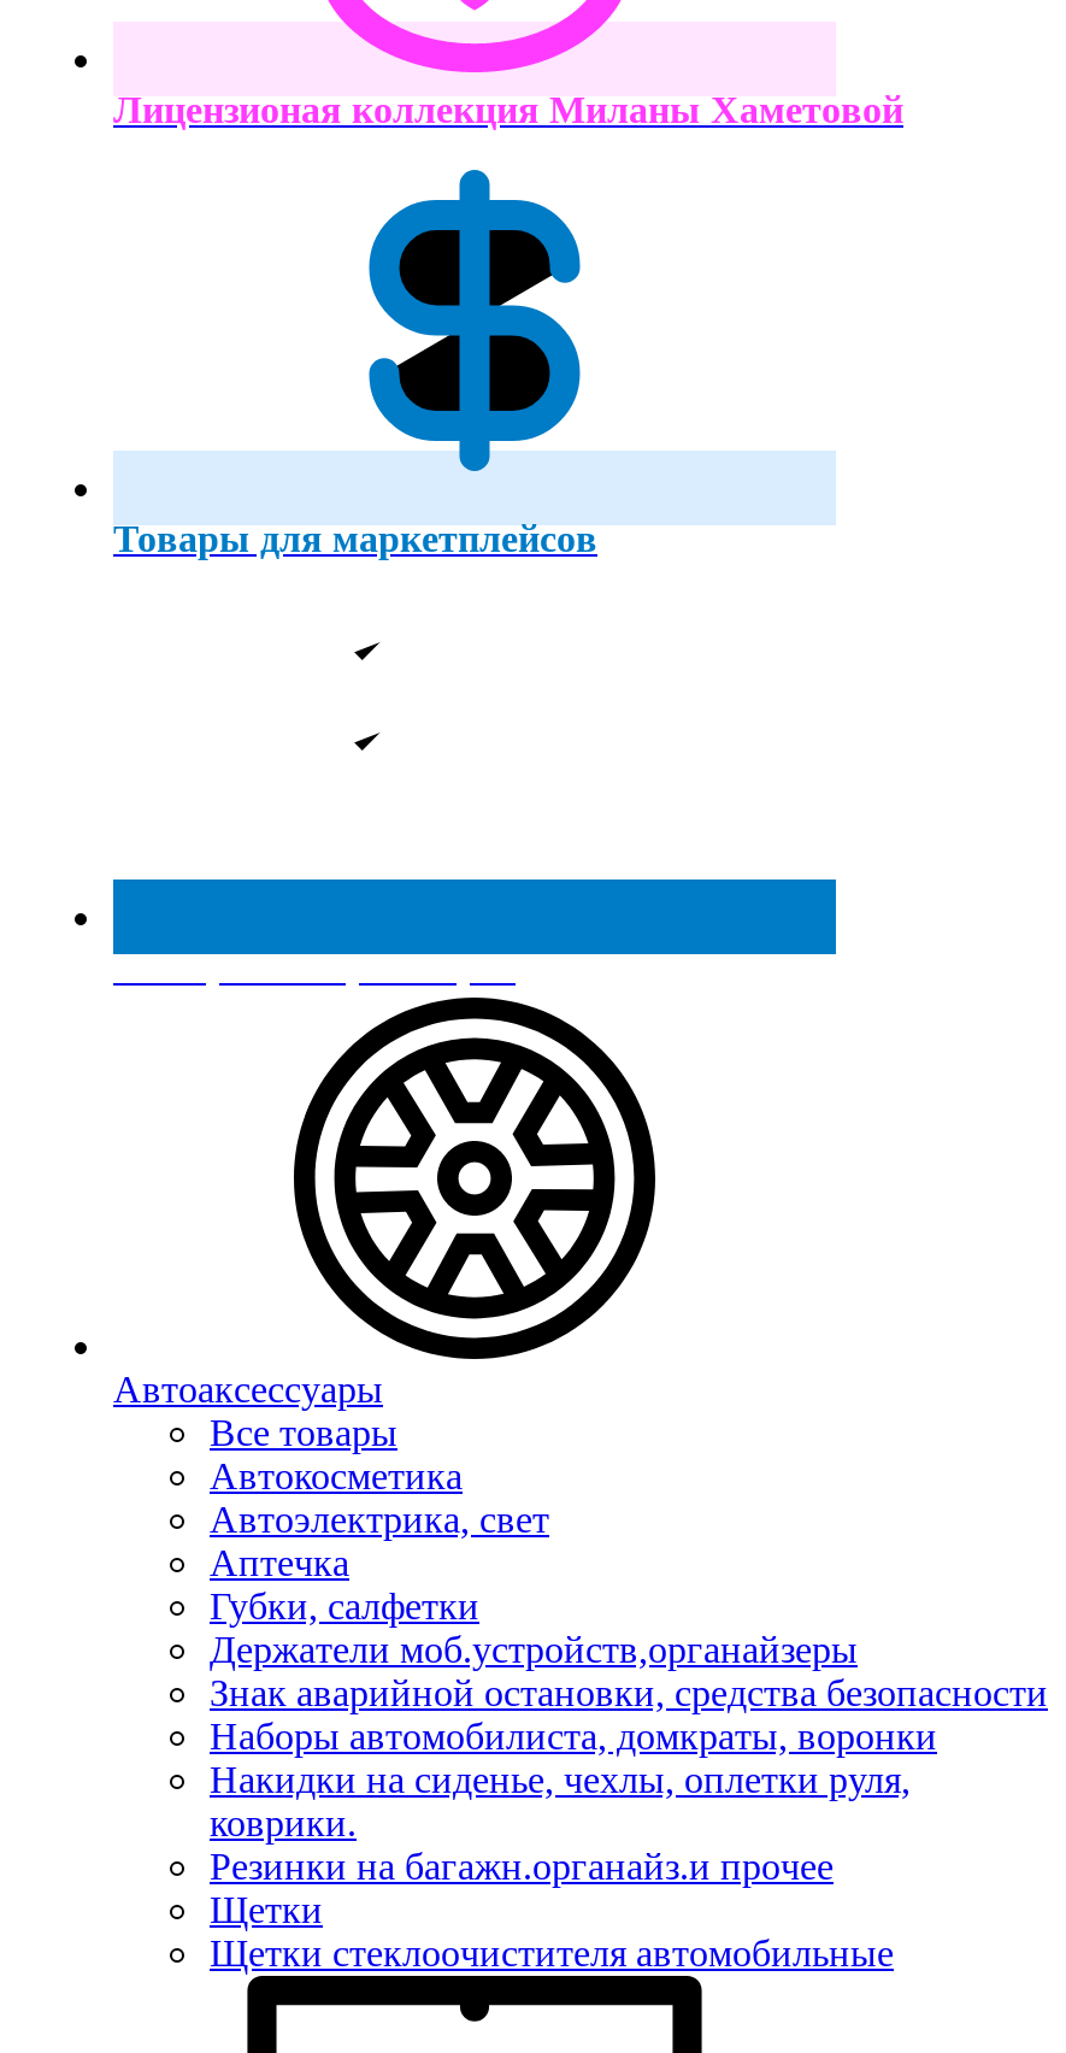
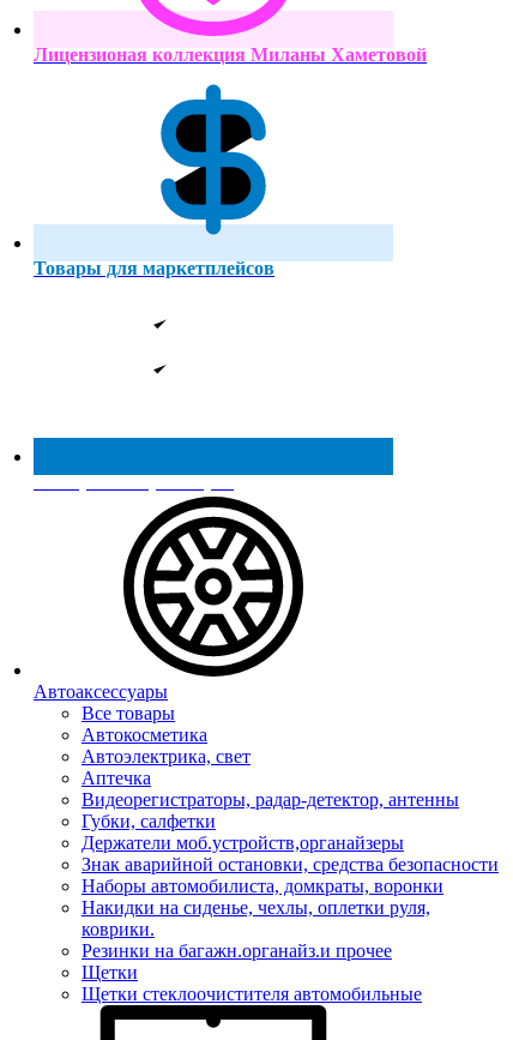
none -> [82,789,459,810] Видеорегистраторы, радар-детектор, антенны

